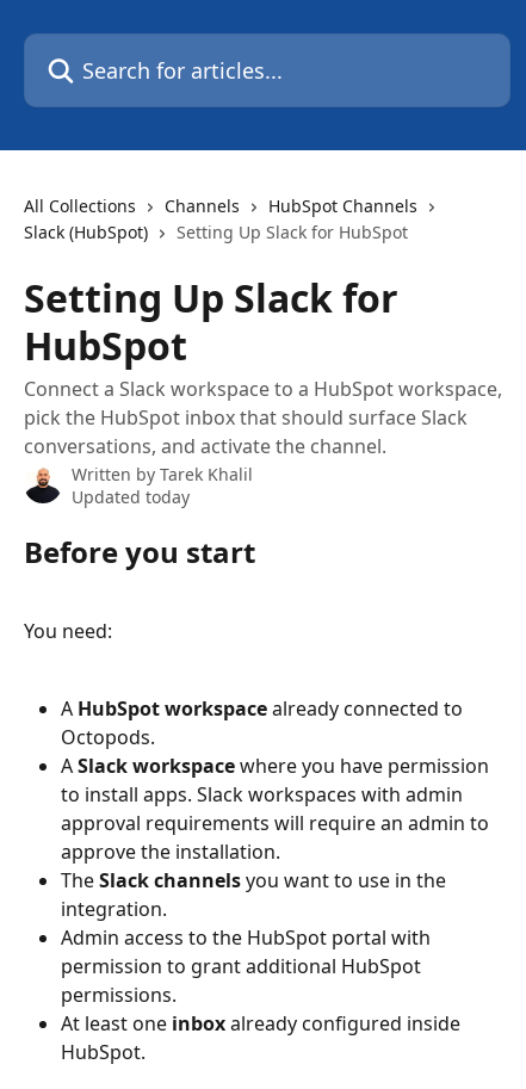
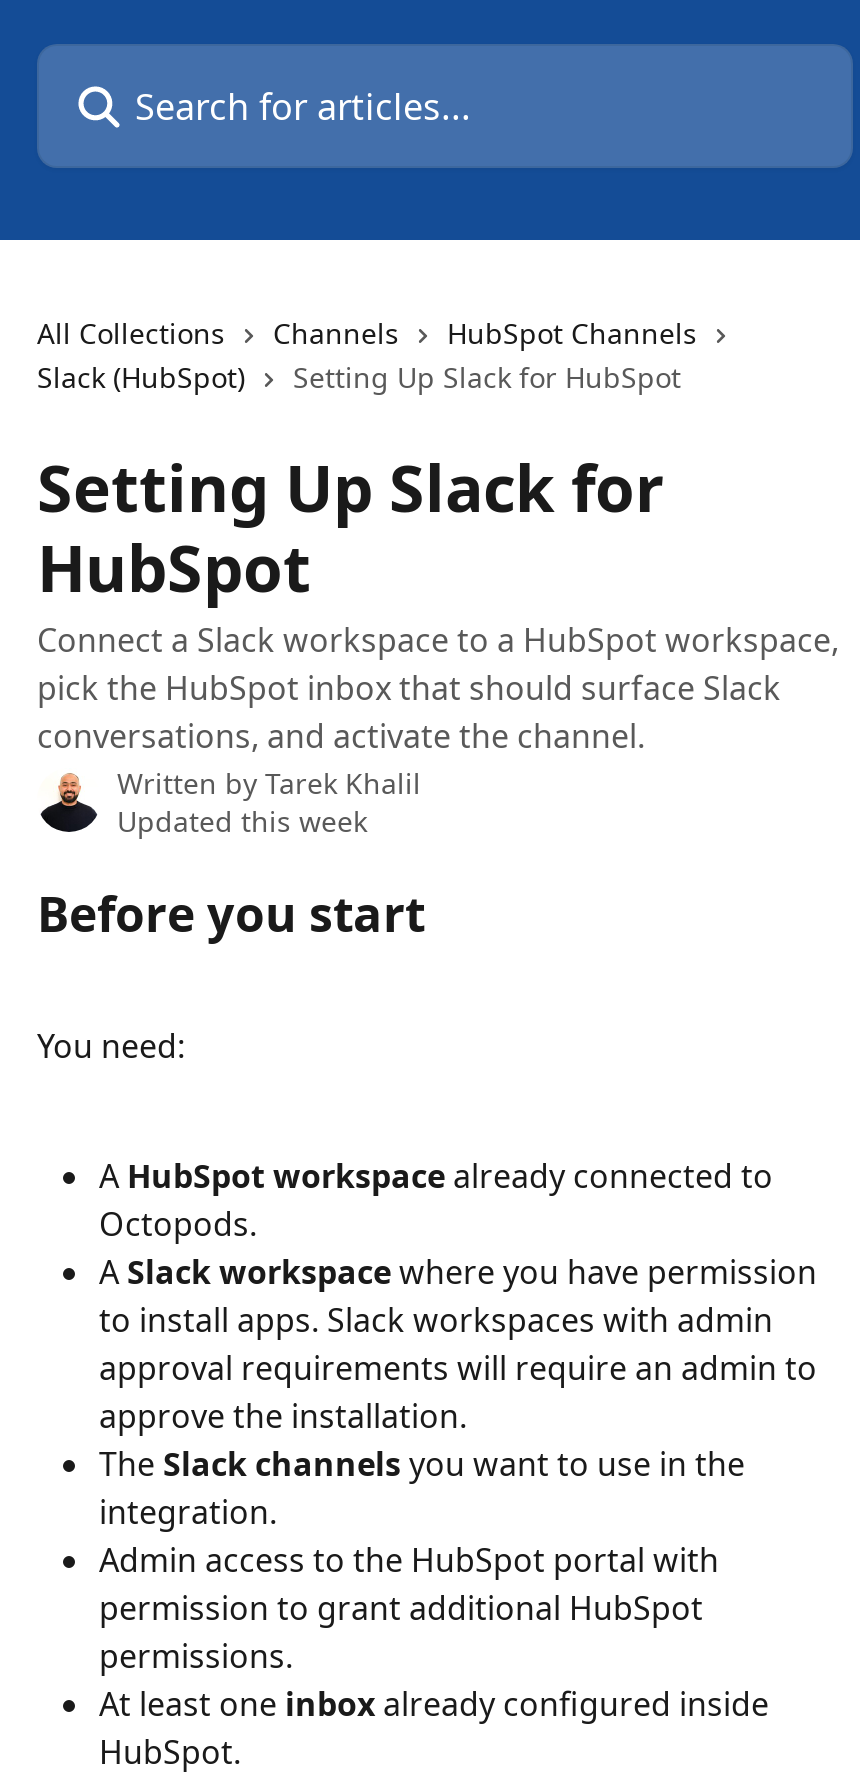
[72,485,190,508] Updated today -> [117,802,367,840] Updated this week

